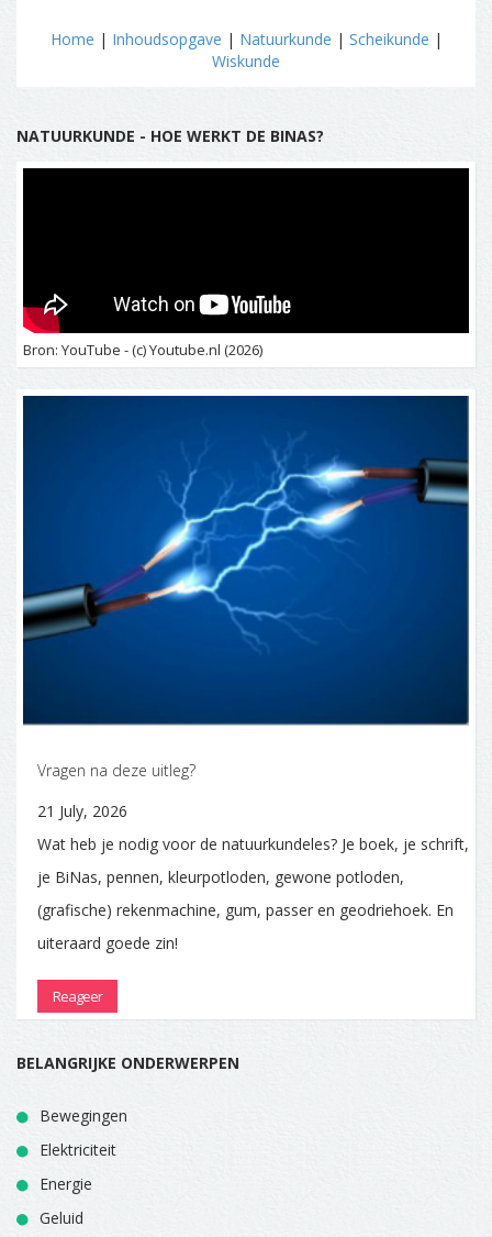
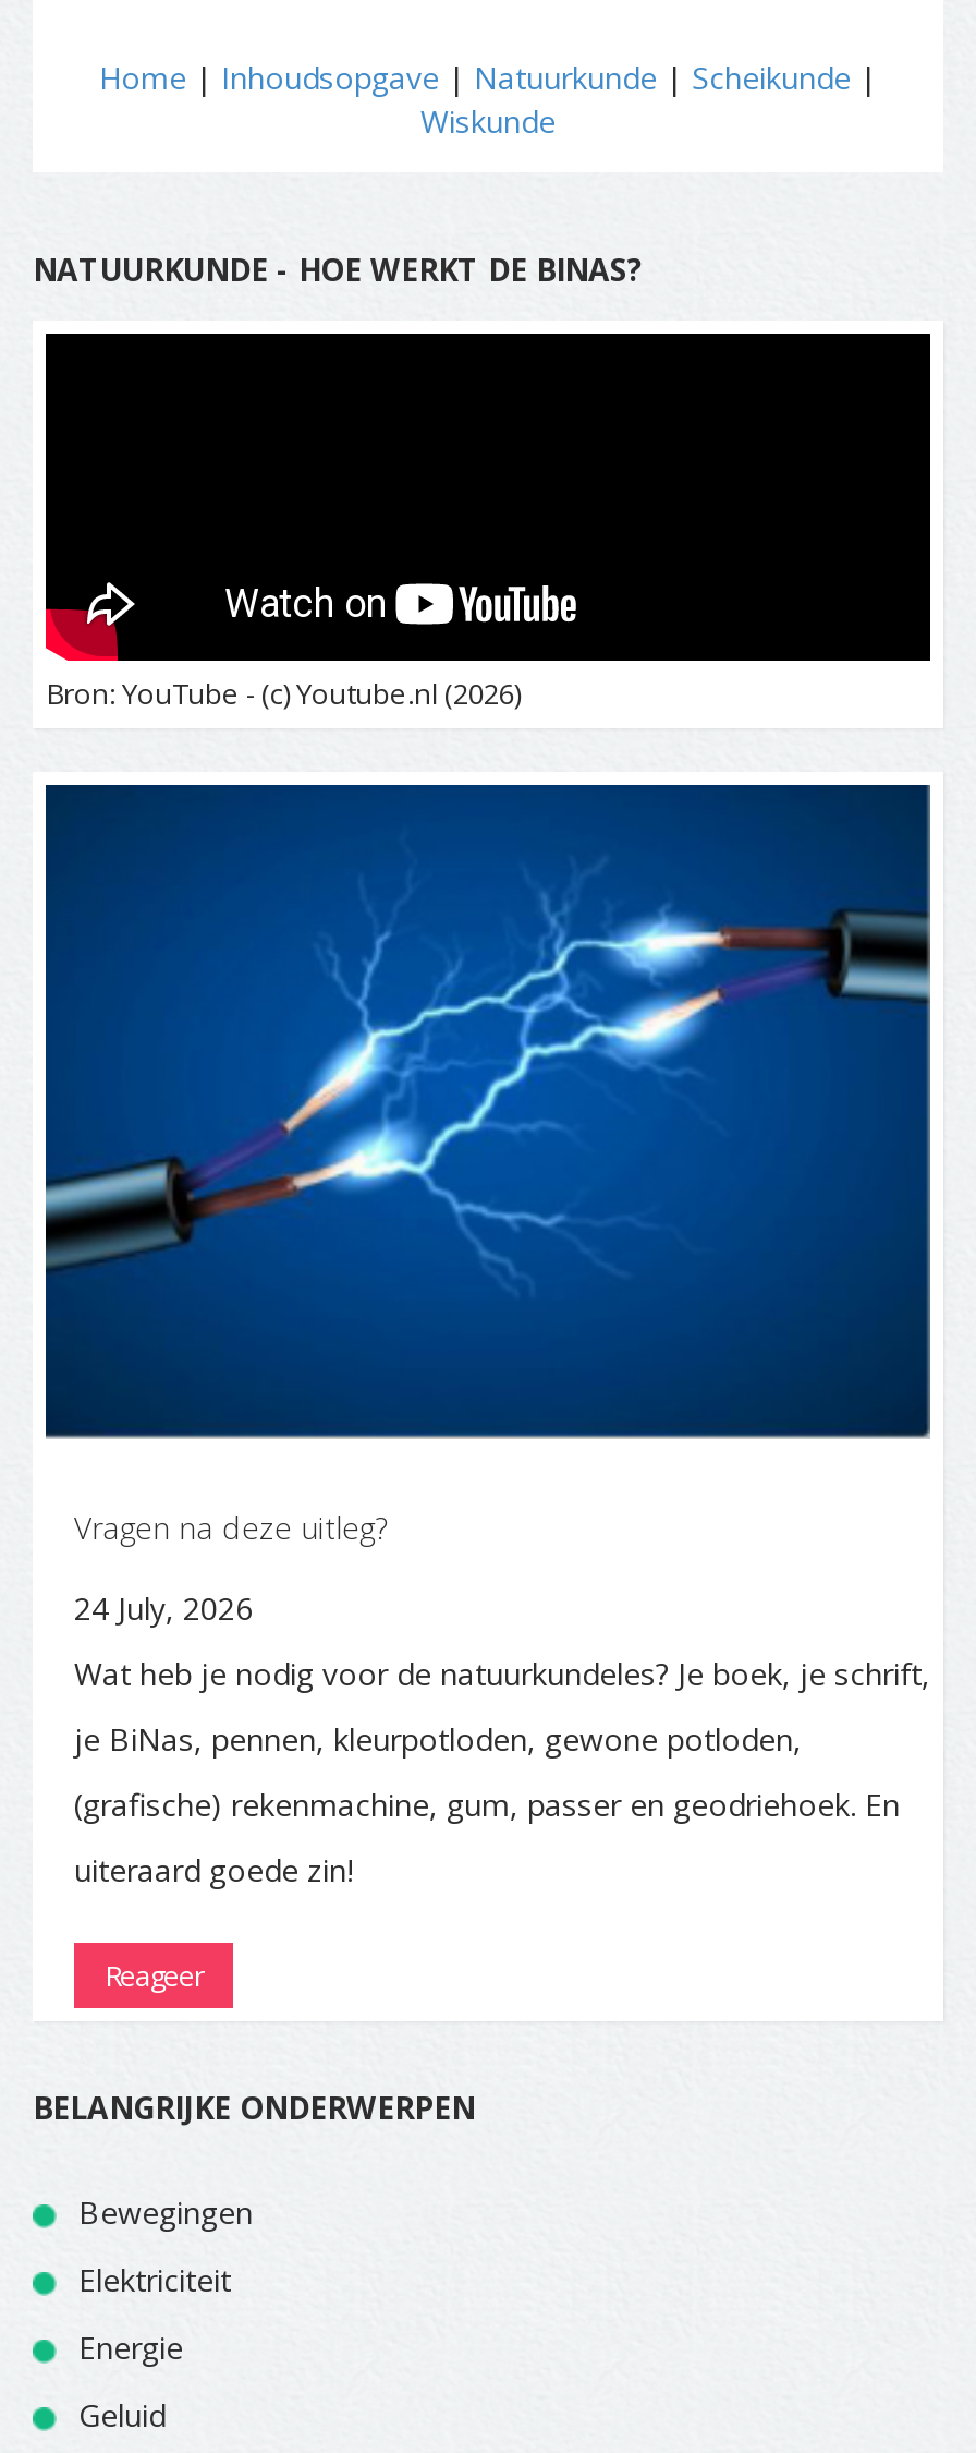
[37,801,127,822] 21 July, 2026 -> [74,1588,253,1629] 24 July, 2026

